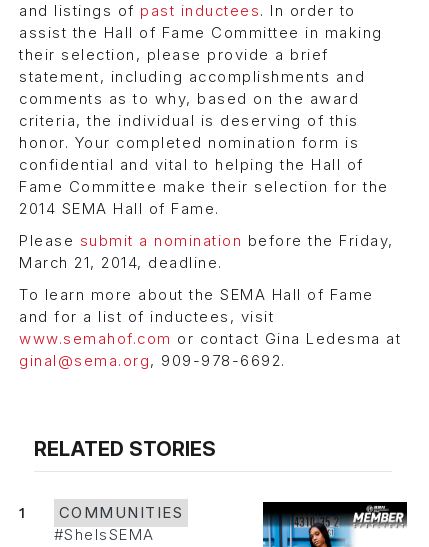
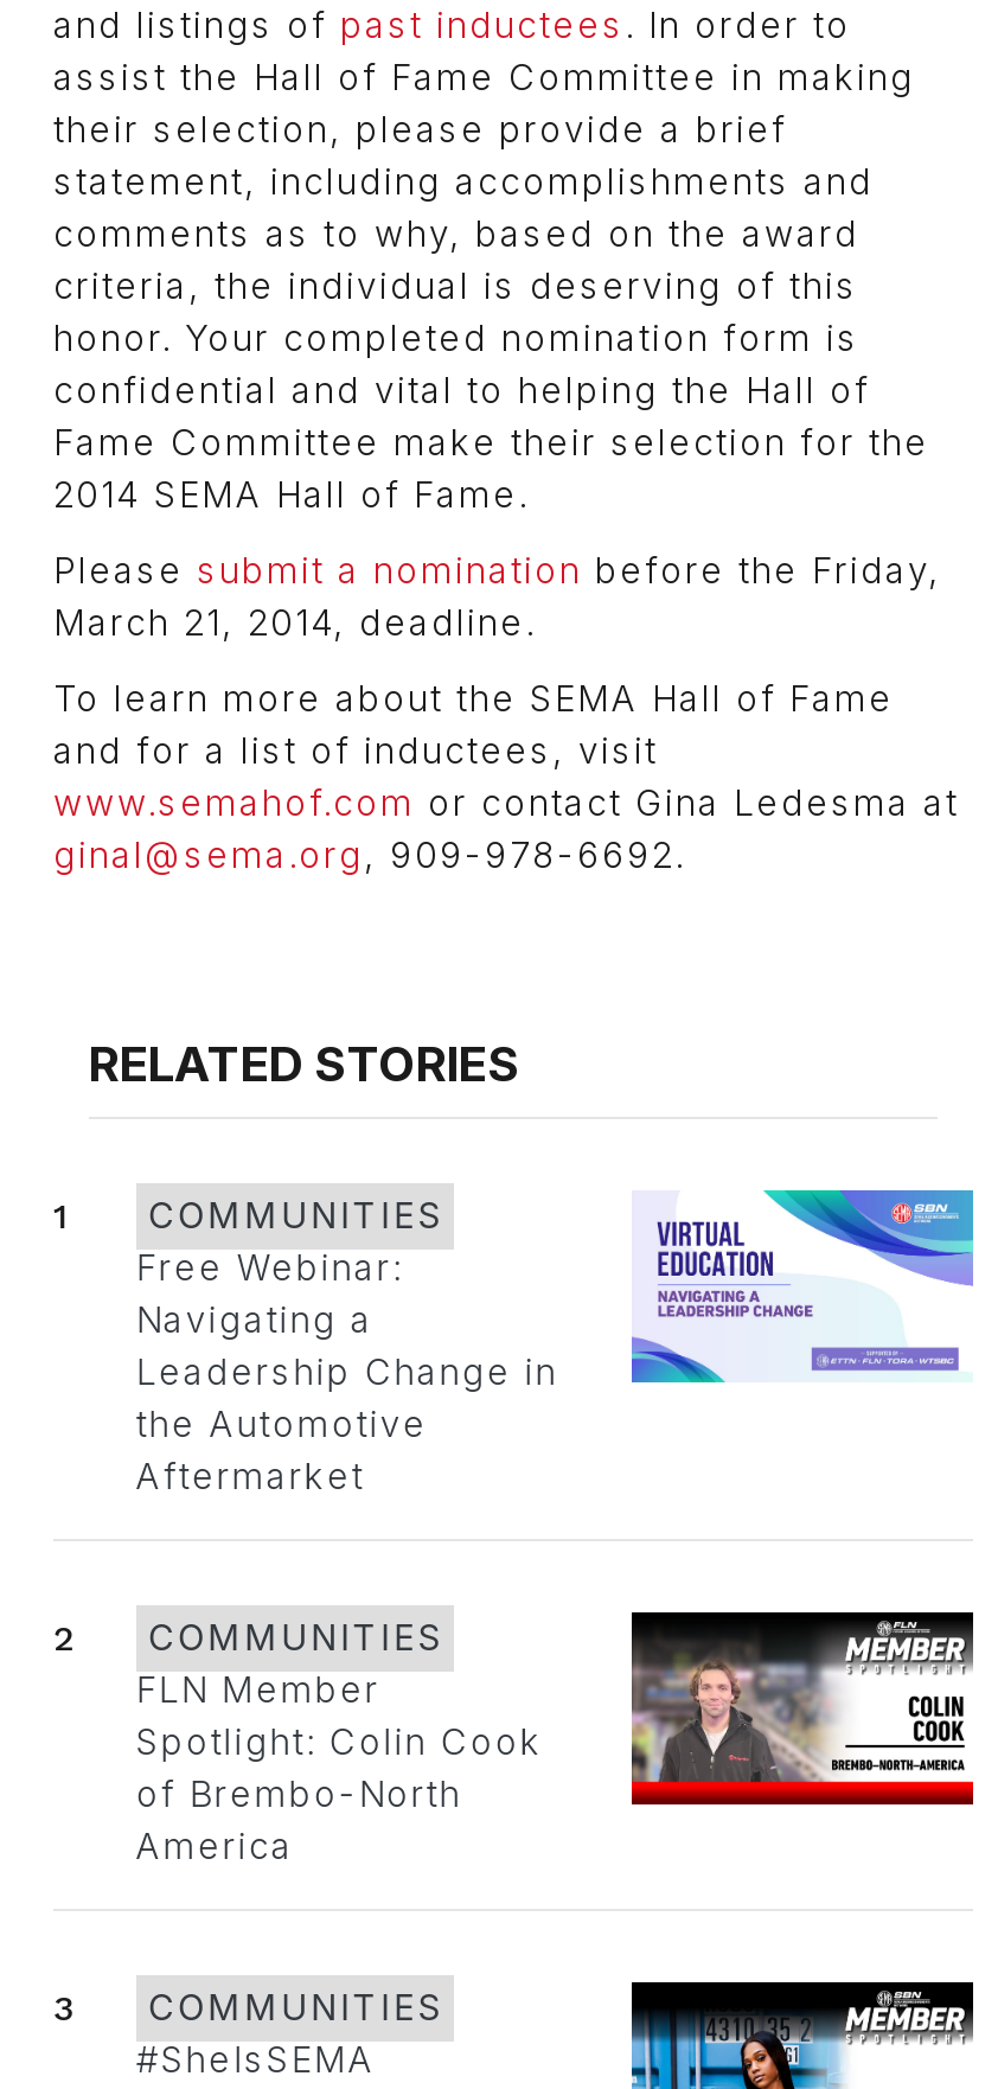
none -> [136,1188,975,1499] [image] | Free Webinar: | Navigating a | Leadership Change in | the Automotive | Aftermarket
none -> [53,1610,975,1869] [image] | 2 | COMMUNITIES | FLN Member | Spotlight: Colin Cook | of Brembo-North | America
none -> [53,1988,443,2030] 3 | COMMUNITIES

